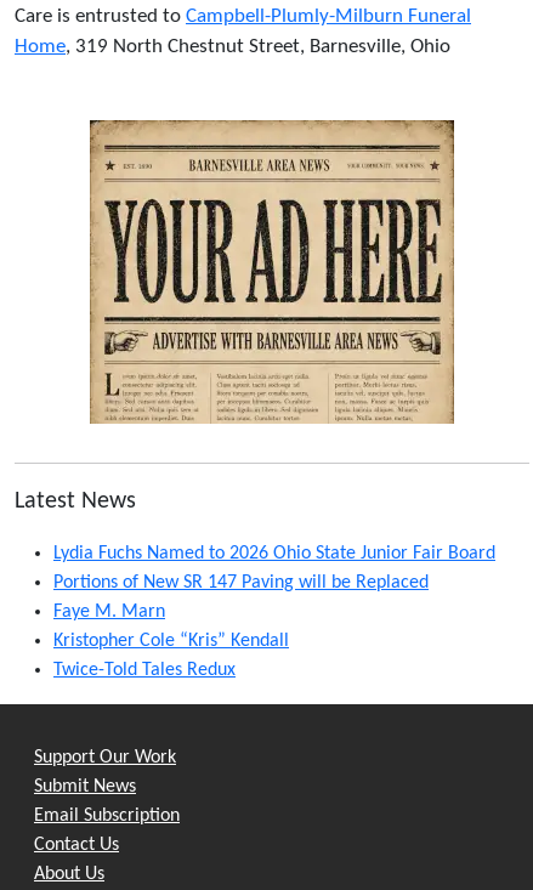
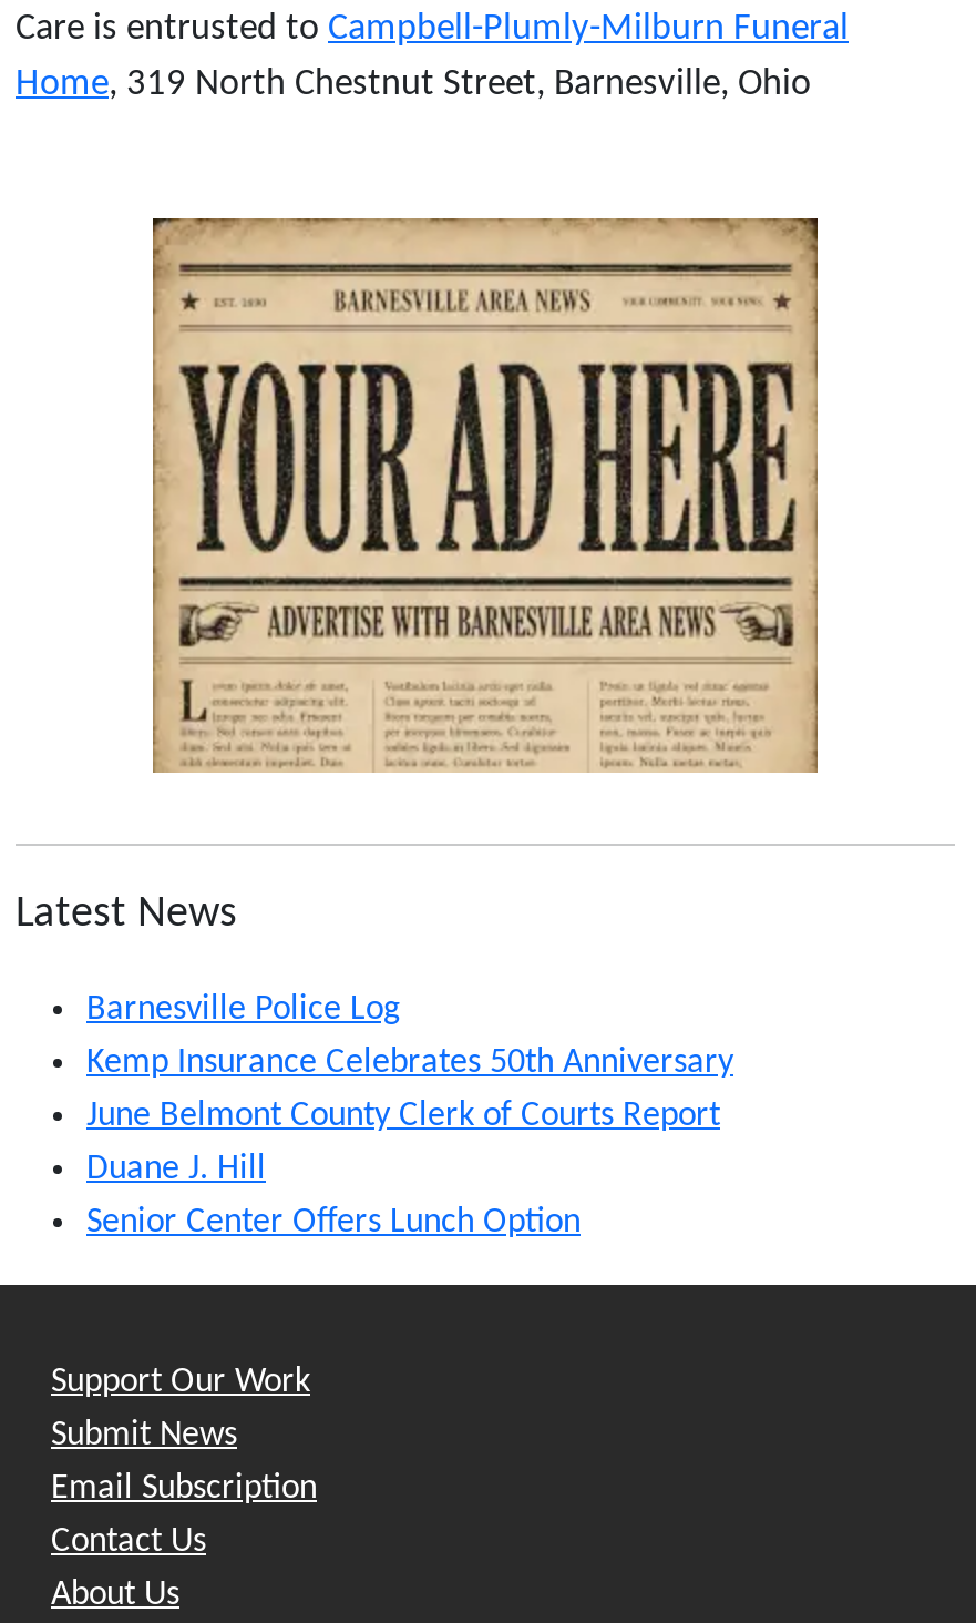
[53,544,495,564] Lydia Fuchs Named to 2026 Ohio State Junior Fair Board -> [86,992,401,1028] Barnesville Police Log
[53,573,429,593] Portions of New SR 147 Paving will be Replaced -> [86,1046,733,1081] Kemp Insurance Celebrates 50th Anniversary
[53,602,165,622] Faye M. Marn -> [86,1099,720,1134] June Belmont County Clerk of Courts Report
[53,631,289,651] Kristopher Cole “Kris” Kendall -> [86,1152,266,1188] Duane J. Hill
[53,661,236,680] Twice-Told Tales Redux -> [86,1205,581,1241] Senior Center Offers Lunch Option

